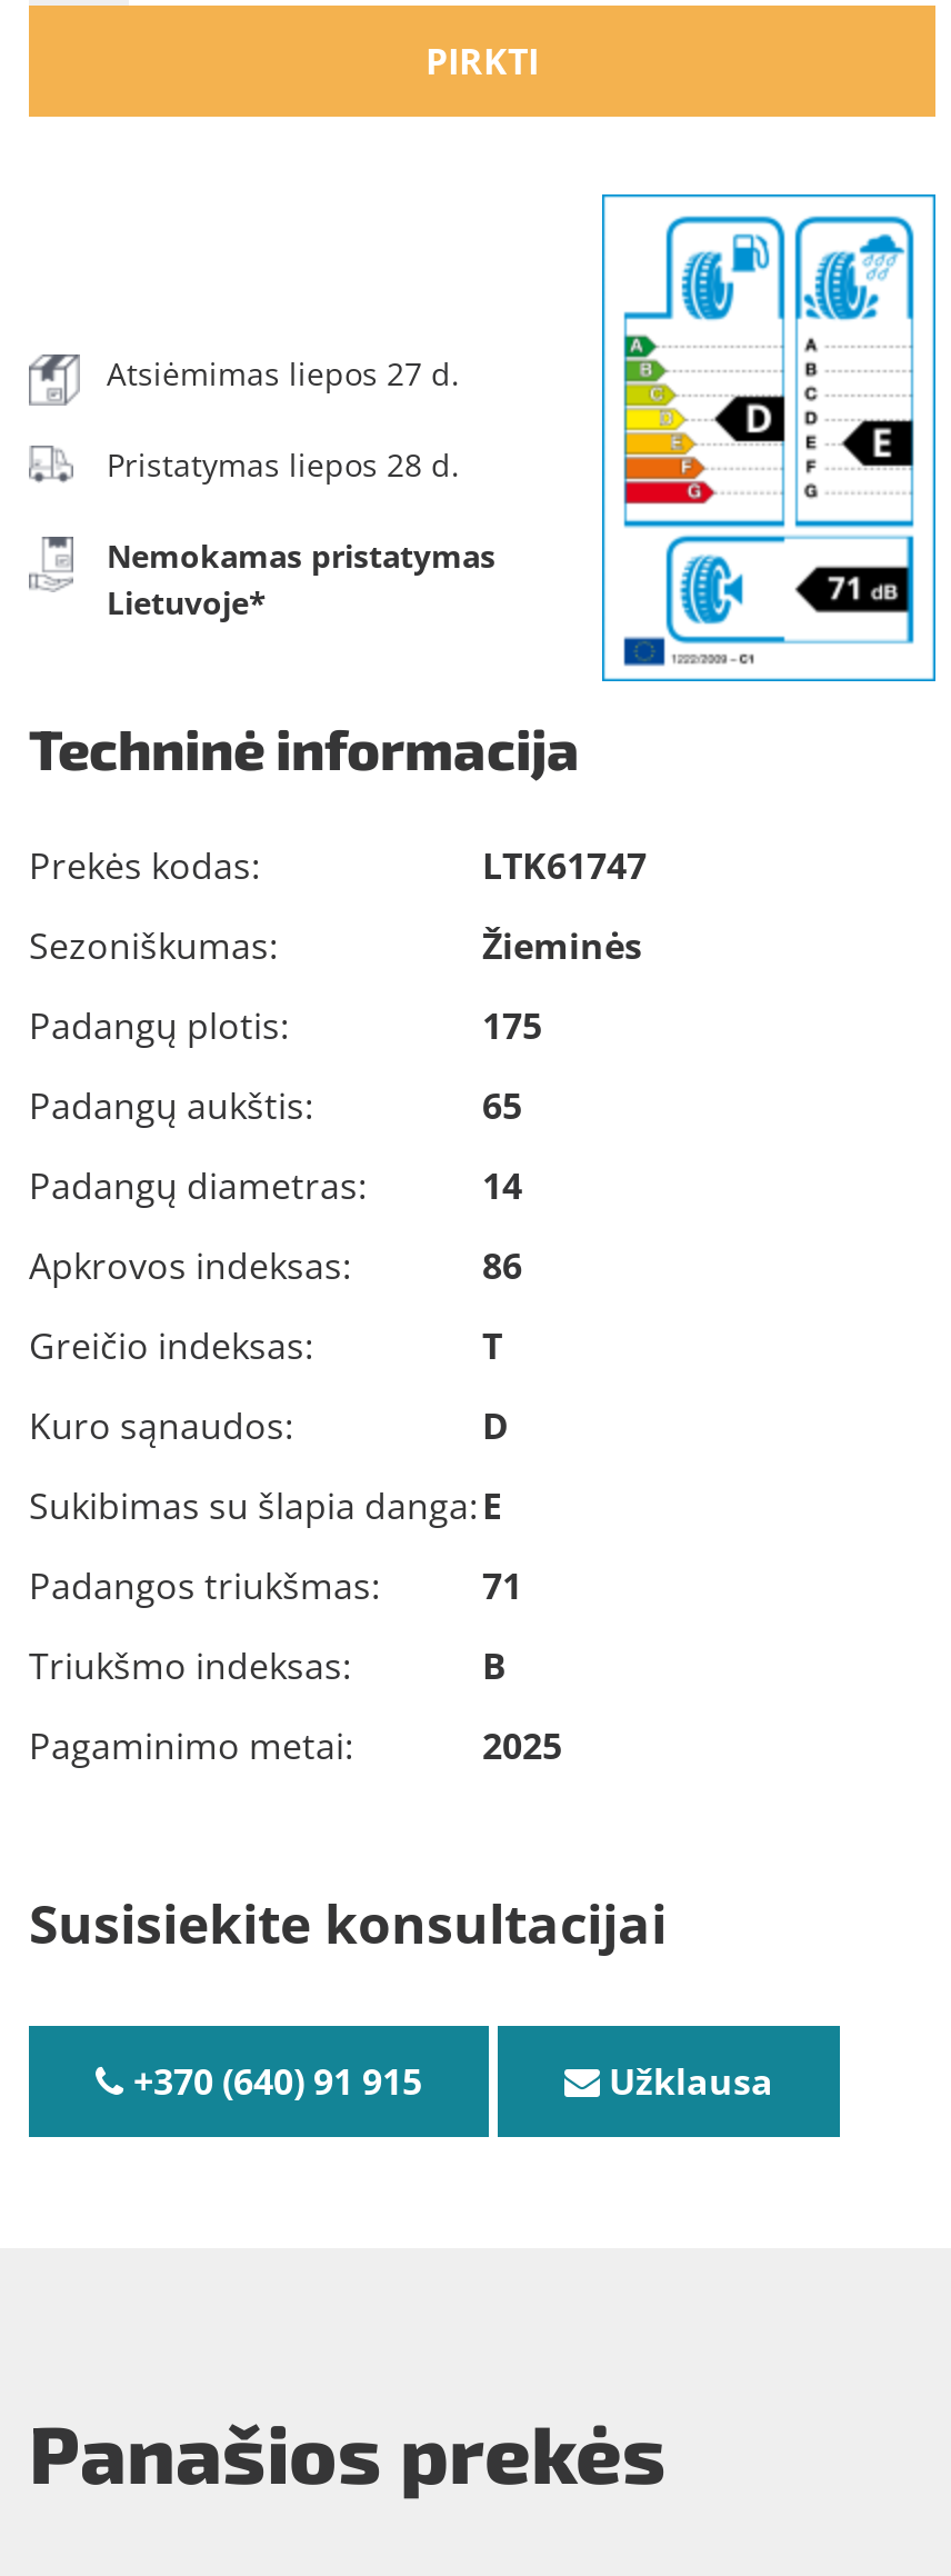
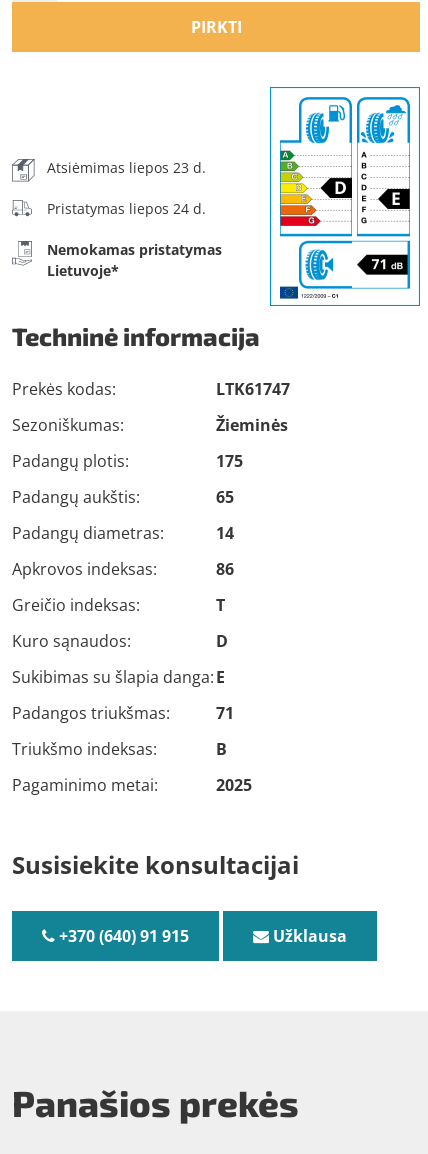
[107,352,460,395] Atsiėmimas liepos 27 d. -> [47,158,206,177] Atsiėmimas liepos 23 d.
[107,443,460,486] Pristatymas liepos 28 d. -> [47,199,206,218] Pristatymas liepos 24 d.

